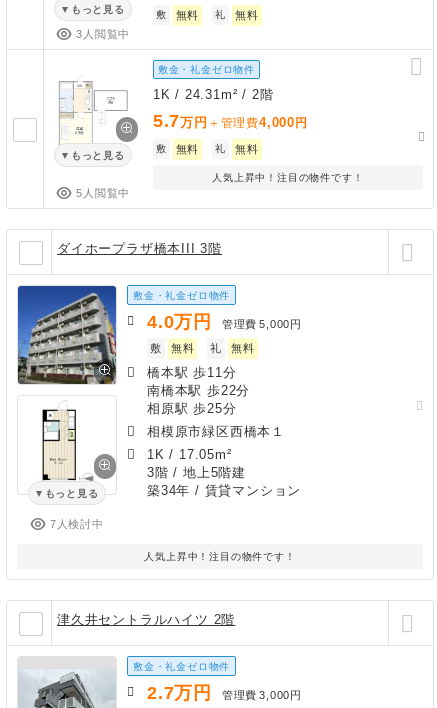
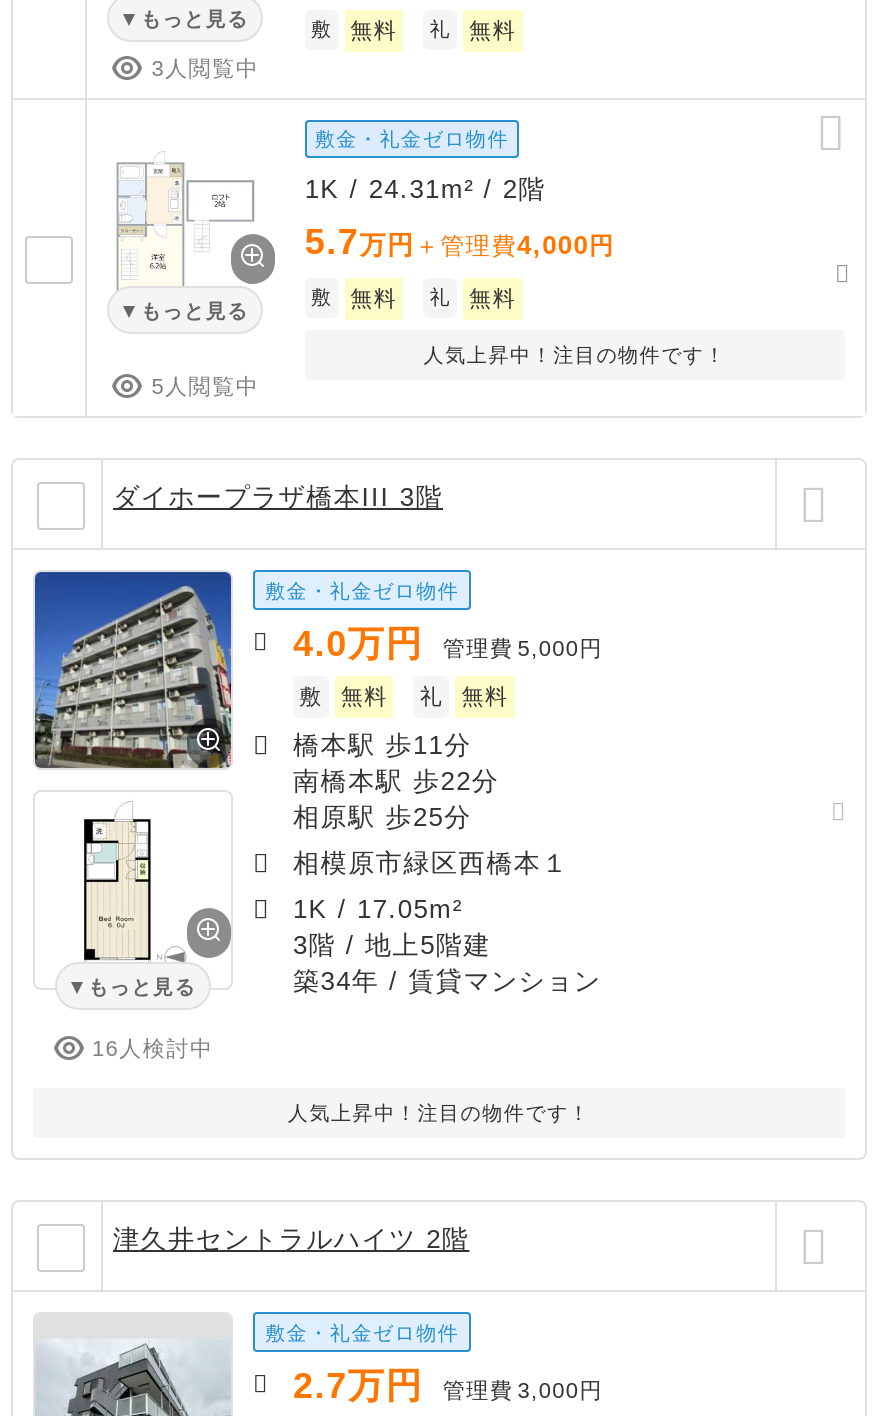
[46,518,104,530] 7人検討中 -> [84,1036,214,1060] 16人検討中

